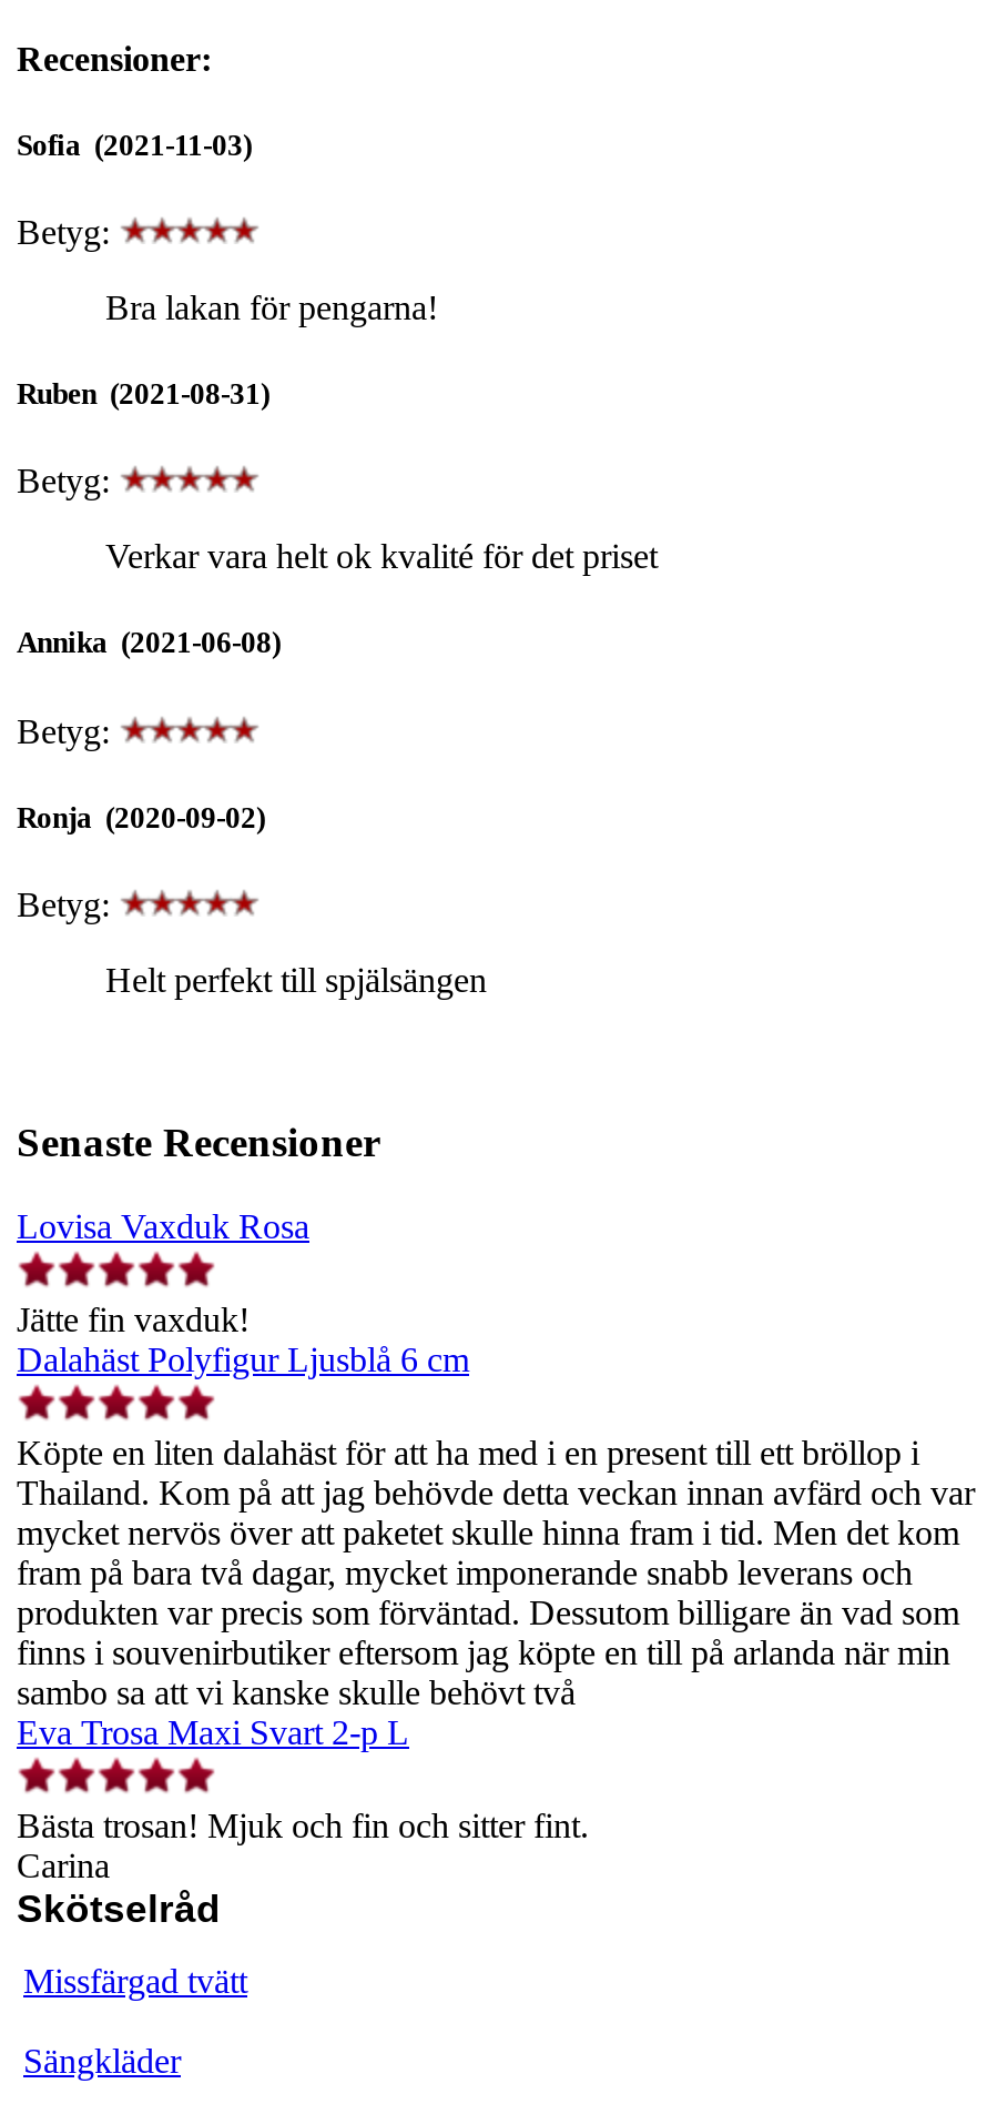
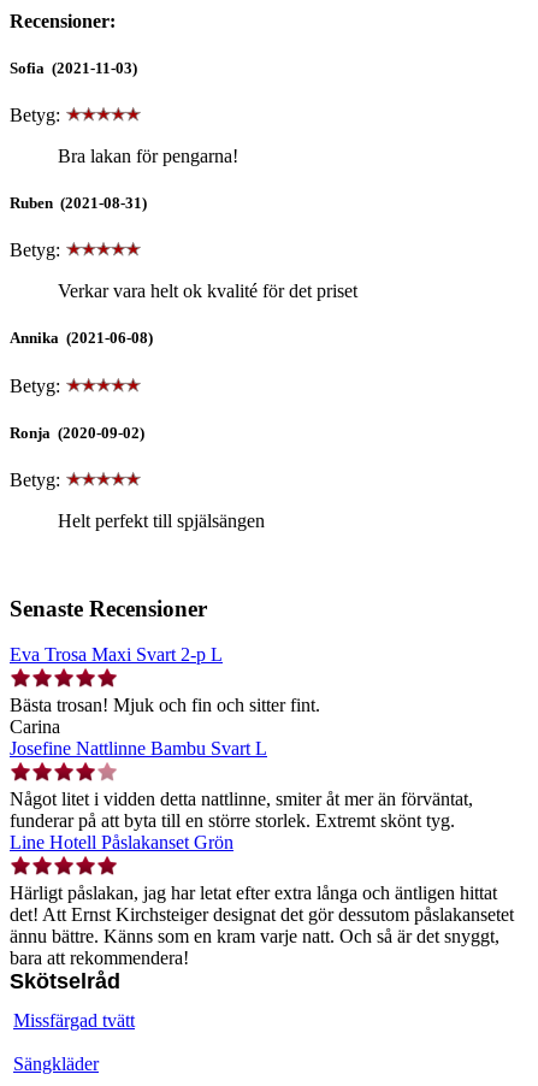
[17,1208,975,1712] Lovisa Vaxduk Rosa | Jätte fin vaxduk! | Dalahäst Polyfigur Ljusblå 6 cm | Köpte en liten dalahäst för att ha med i en present till ett bröllop i | Thailand. Kom på att jag behövde detta veckan innan avfärd och var | mycket nervös över att paketet skulle hinna fram i tid. Men det kom | fram på bara två dagar, mycket imponerande snabb leverans och | produkten var precis som förväntad. Dessutom billigare än vad som | finns i souvenirbutiker eftersom jag köpte en till på arlanda när min | sambo sa att vi kanske skulle behövt två -> none
moved [17,1714,589,1885] -> [10,644,320,737]: Eva Trosa Maxi Svart 2-p L | Bästa trosan! Mjuk och fin och sitter fint. | Carina
none -> [10,738,514,968] Josefine Nattlinne Bambu Svart L | Något litet i vidden detta nattlinne, smiter åt mer än förväntat, | funderar på att byta till en större storlek. Extremt skönt tyg. | Line Hotell Påslakanset Grön | Härligt påslakan, jag har letat efter extra långa och äntligen hittat | det! Att Ernst Kirchsteiger designat det gör dessutom påslakansetet | ännu bättre. Känns som en kram varje natt. Och så är det snyggt, | bara att rekommendera!

